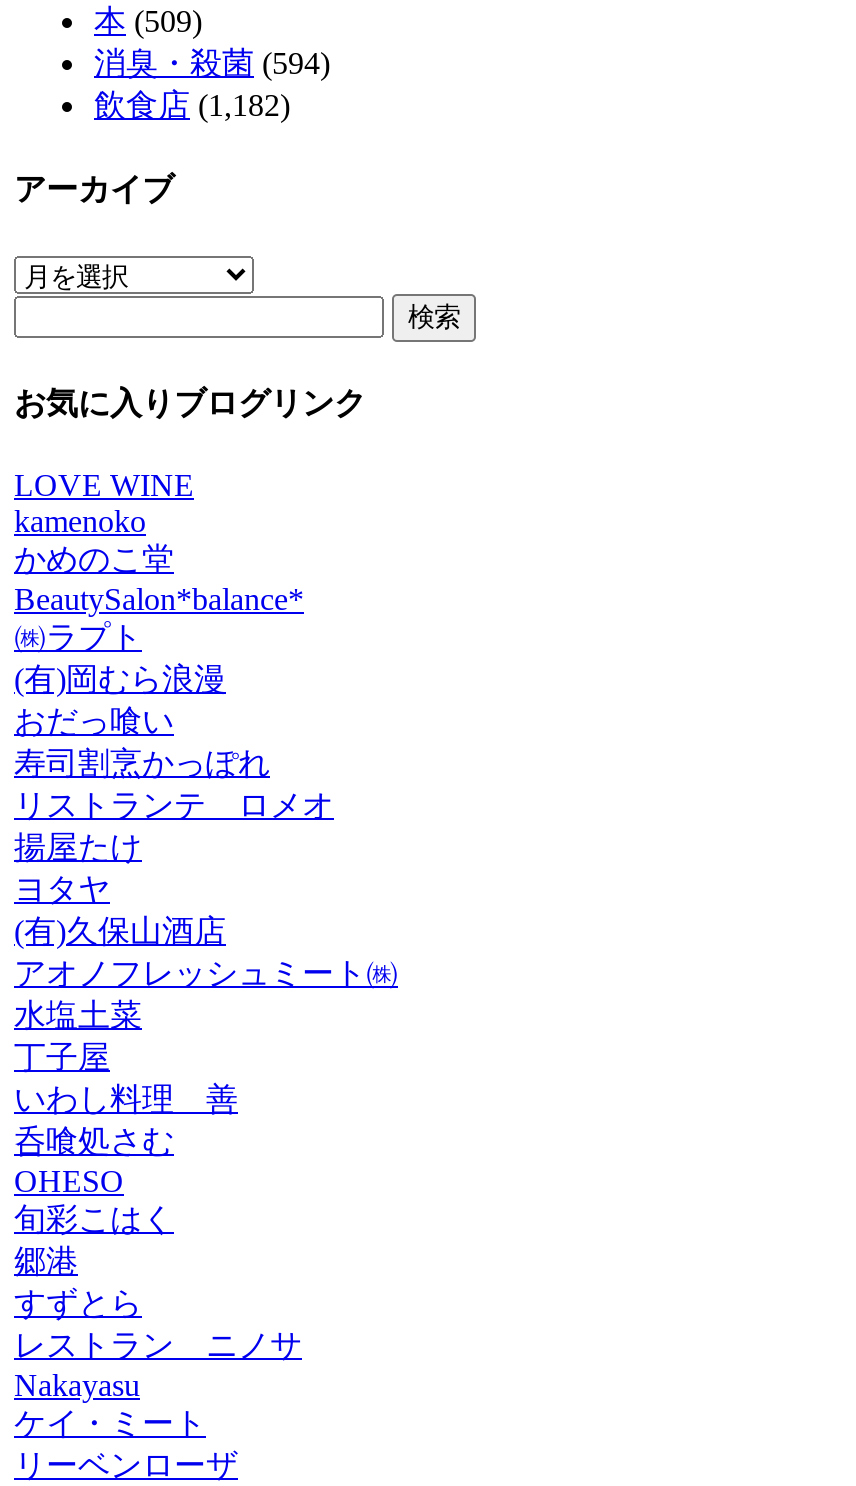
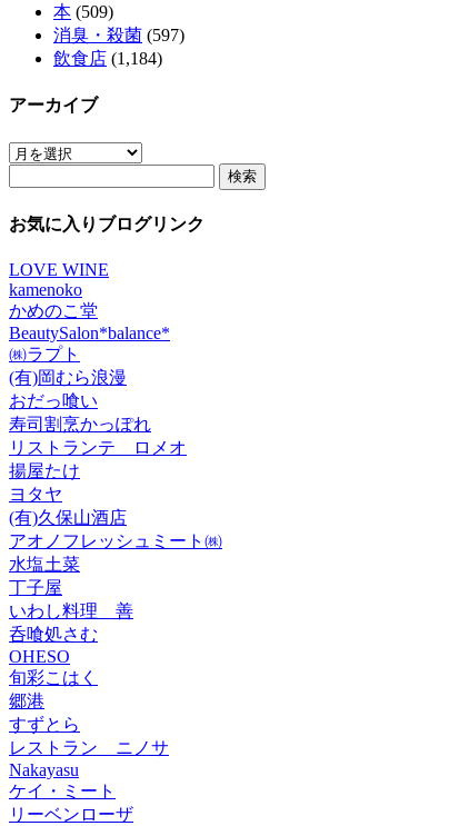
[94,46,330,80] 消臭・殺菌(594) -> [53,26,184,44] 消臭・殺菌(597)
[94,88,290,122] 飲食店(1,182) -> [53,49,162,68] 飲食店(1,184)

